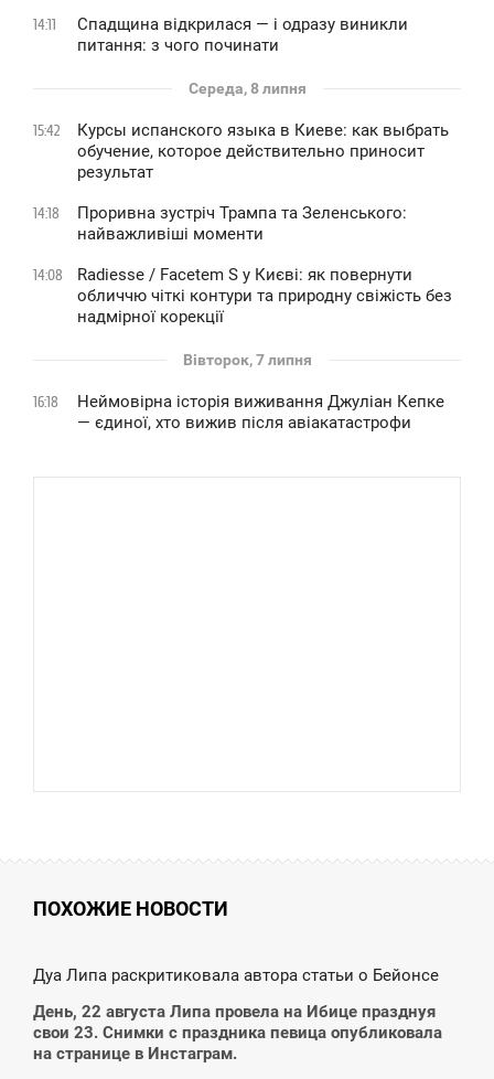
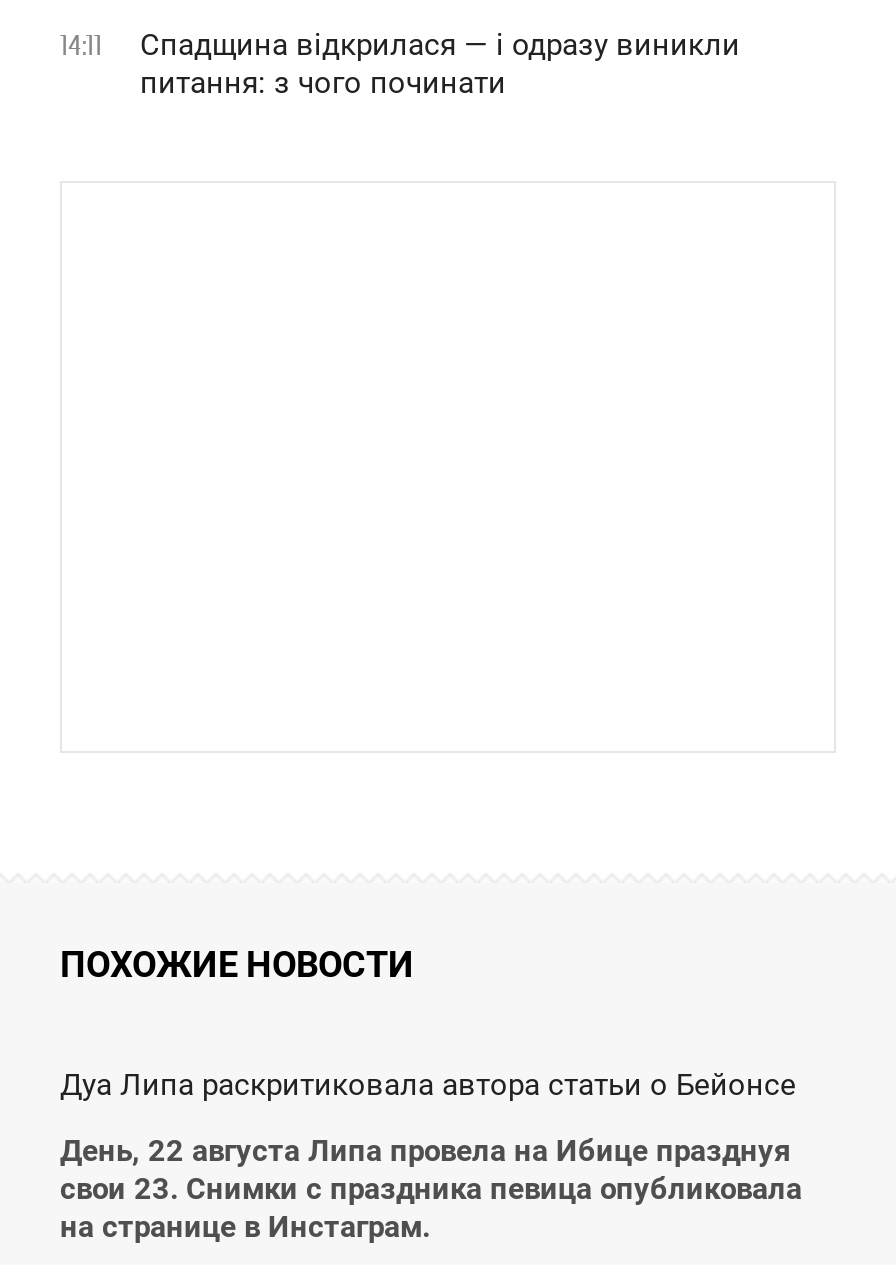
[33,79,452,432] Середа, 8 липня | 15:42 | Курсы испанского языка в Киеве: как выбрать | обучение, которое действительно приносит | результат | 14:18 | Проривна зустріч Трампа та Зеленського: | найважливіші моменти | 14:08 | Radiesse / Facetem S у Києві: як повернути | обличчю чіткі контури та природну свіжість без | надмірної корекції | Вівторок, 7 липня | 16:18 | Неймовірна історія виживання Джуліан Кепке | — єдиної, хто вижив після авіакатастрофи -> none

